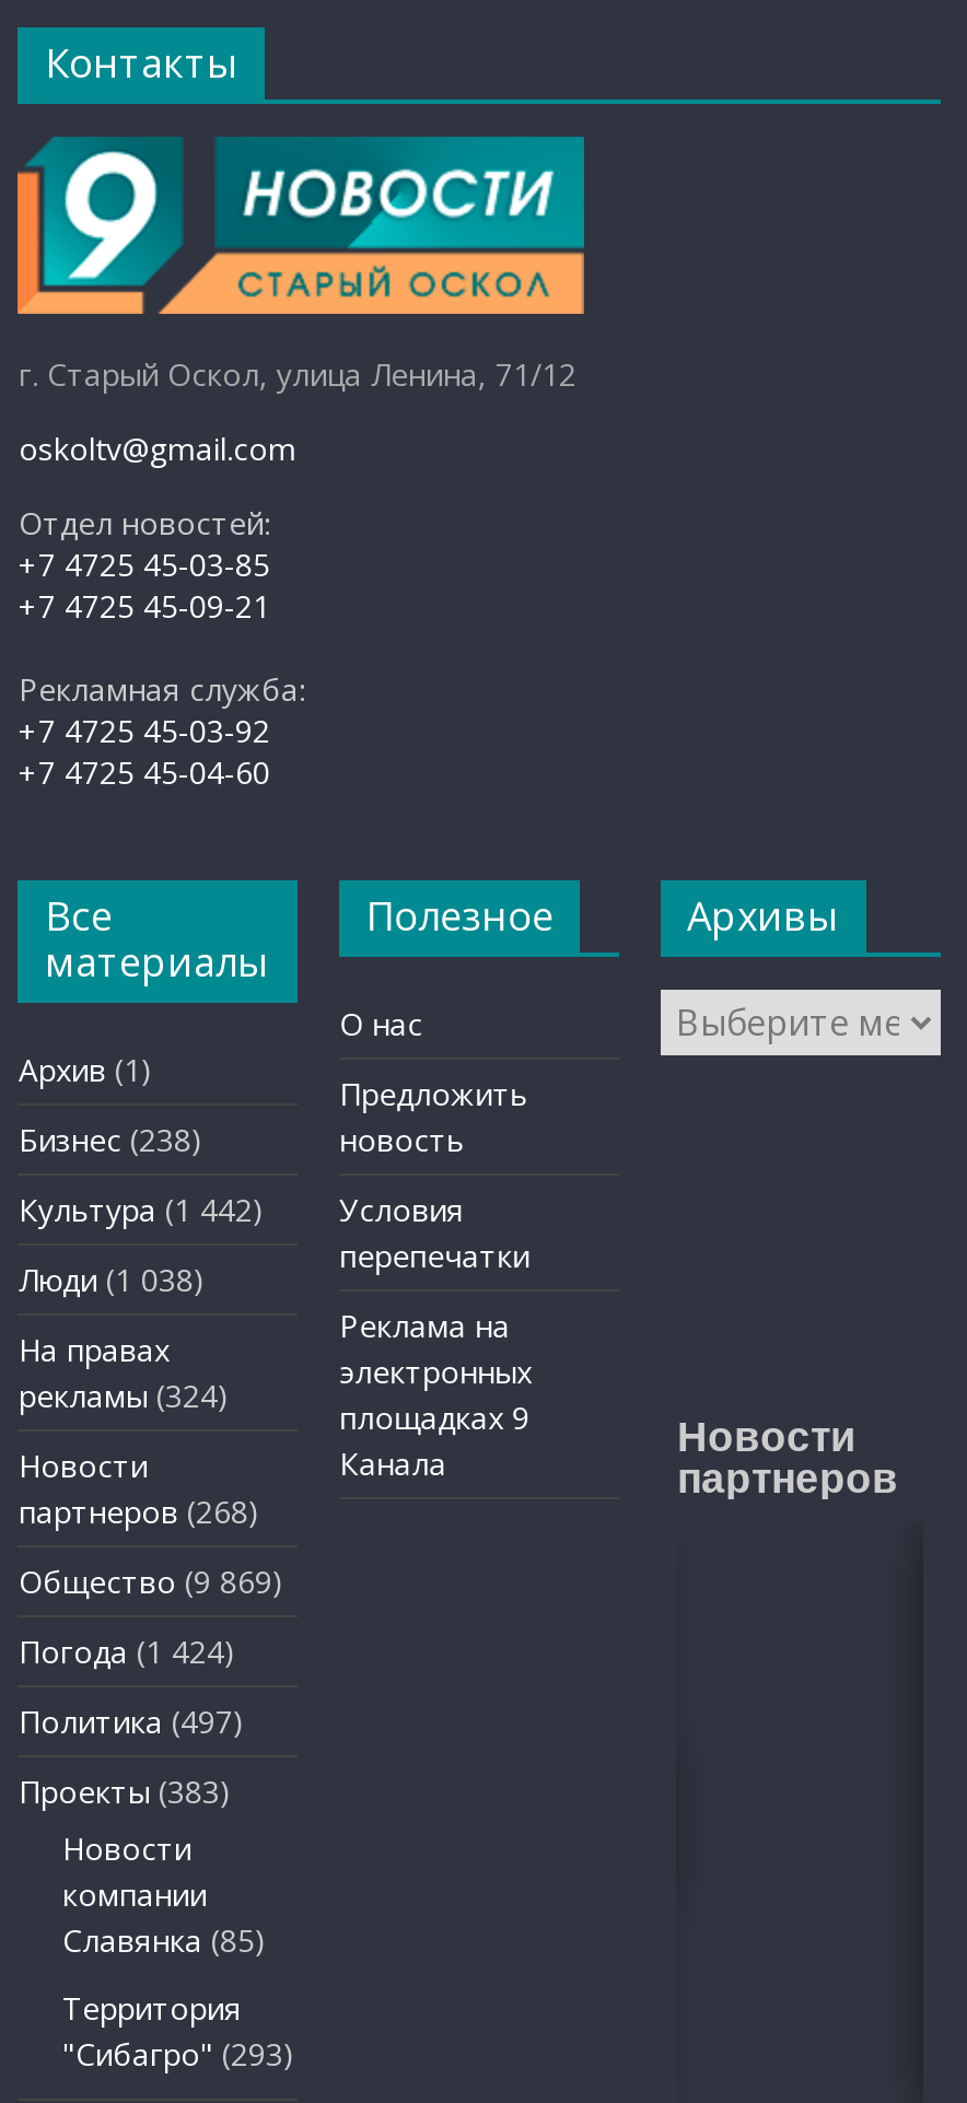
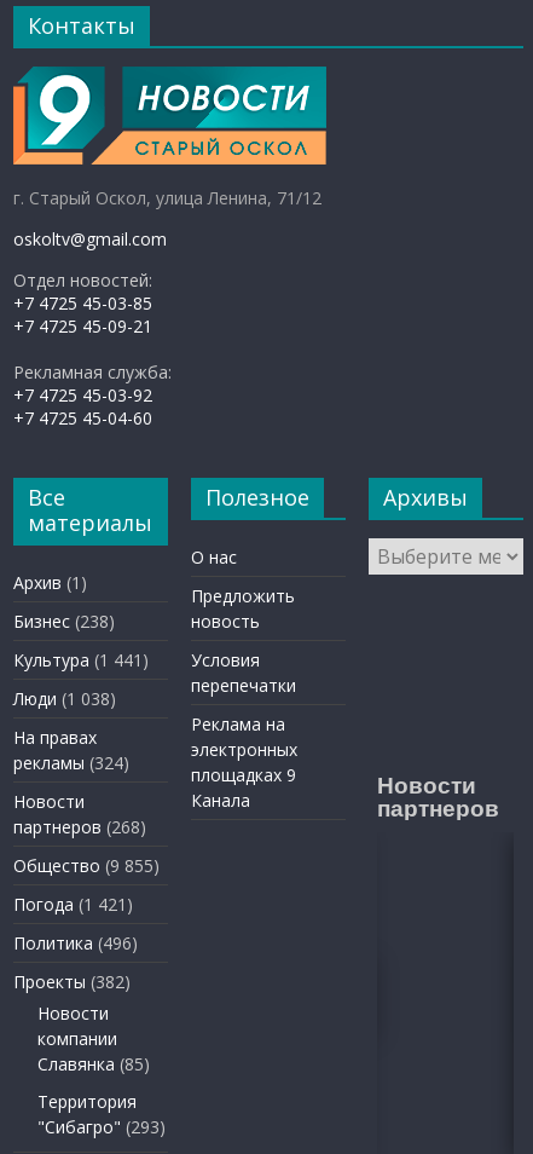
[18,1189,464,1230] Культура (1 442) Условия -> [14,648,260,671] Культура (1 441) Условия
[18,1561,283,1602] Общество (9 869) -> [14,854,160,877] Общество (9 855)
[18,1631,235,1672] Погода (1 424) -> [14,893,133,916] Погода (1 421)
[18,1701,244,1742] Политика (497) -> [14,931,138,954] Политика (496)
[18,1771,231,1812] Проекты (383) -> [14,970,131,993] Проекты (382)

